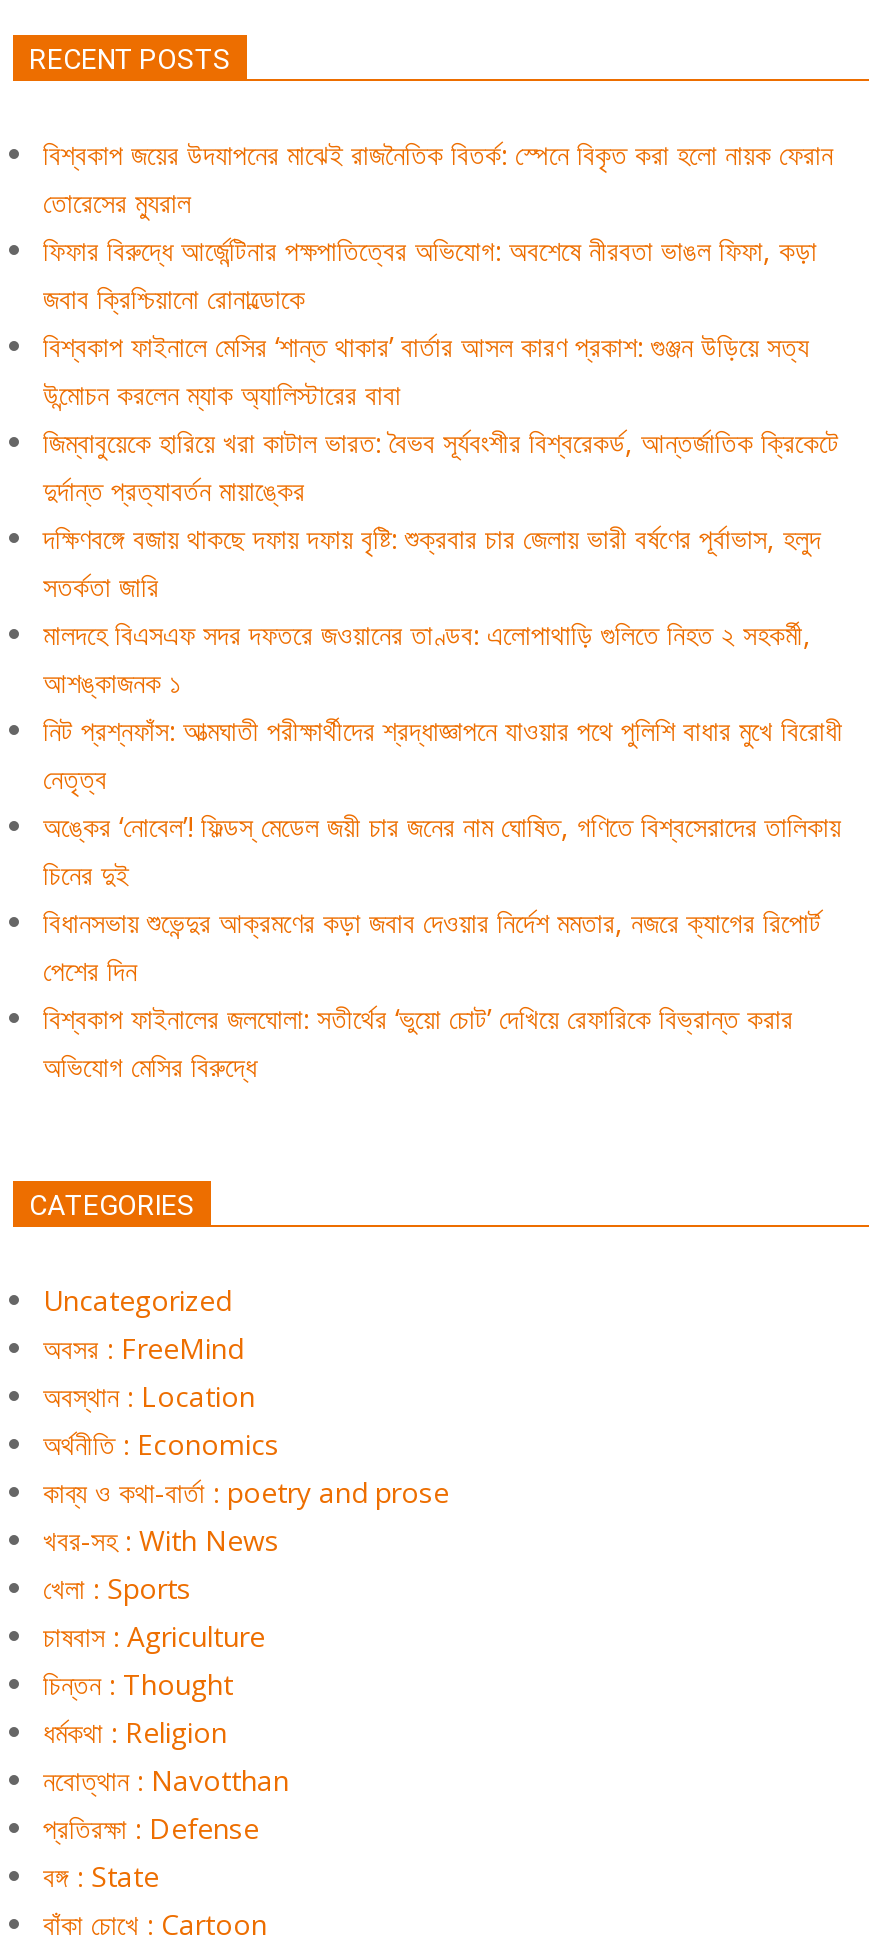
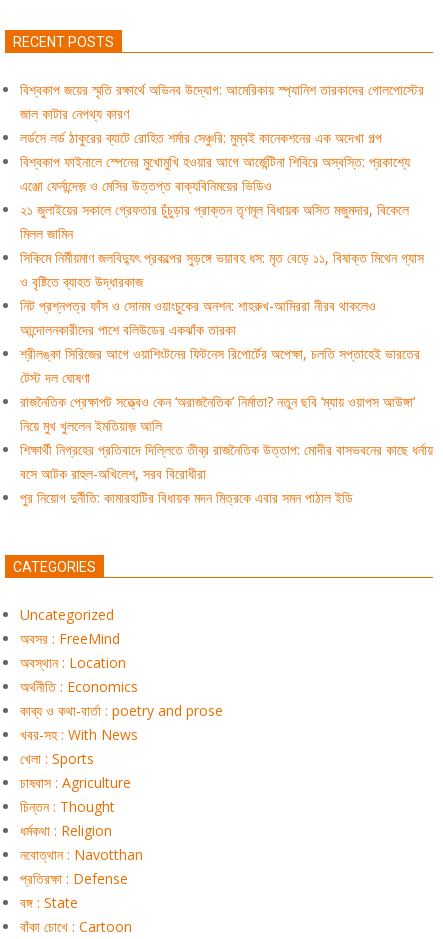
[43,135,843,1085] বিশ্বকাপ জয়ের উদযাপনের মাঝেই রাজনৈতিক বিতর্ক: স্পেনে বিকৃত করা হলো নায়ক ফেরান | তোরেসের ম্যুরাল | ফিফার বিরুদ্ধে আর্জেন্টিনার পক্ষপাতিত্বের অভিযোগ: অবশেষে নীরবতা ভাঙল ফিফা, কড়া | জবাব ক্রিশ্চিয়ানো রোনাল্ডোকে | বিশ্বকাপ ফাইনালে মেসির ‘শান্ত থাকার’ বার্তার আসল কারণ প্রকাশ: গুঞ্জন উড়িয়ে সত্য | উন্মোচন করলেন ম্যাক অ্যালিস্টারের বাবা | জিম্বাবুয়েকে হারিয়ে খরা কাটাল ভারত: বৈভব সূর্যবংশীর বিশ্বরেকর্ড, আন্তর্জাতিক ক্রিকেটে | দুর্দান্ত প্রত্যাবর্তন মায়াঙ্কের | দক্ষিণবঙ্গে বজায় থাকছে দফায় দফায় বৃষ্টি: শুক্রবার চার জেলায় ভারী বর্ষণের পূর্বাভাস, হলুদ | সতর্কতা জারি | মালদহে বিএসএফ সদর দফতরে জওয়ানের তাণ্ডব: এলোপাথাড়ি গুলিতে নিহত ২ সহকর্মী, | আশঙ্কাজনক ১ | নিট প্রশ্নফাঁস: আত্মঘাতী পরীক্ষার্থীদের শ্রদ্ধাজ্ঞাপনে যাওয়ার পথে পুলিশি বাধার মুখে বিরোধী | নেতৃত্ব | অঙ্কের ‘নোবেল’! ফিল্ডস্‌ মেডেল জয়ী চার জনের নাম ঘোষিত, গণিতে বিশ্বসেরাদের তালিকায় | চিনের দুই | বিধানসভায় শুভেন্দুর আক্রমণের কড়া জবাব দেওয়ার নির্দেশ মমতার, নজরে ক্যাগের রিপোর্ট | পেশের দিন | বিশ্বকাপ ফাইনালের জলঘোলা: সতীর্থের ‘ভুয়ো চোট’ দেখিয়ে রেফারিকে বিভ্রান্ত করার | অভিযোগ মেসির বিরুদ্ধে -> [20,80,433,507] বিশ্বকাপ জয়ের স্মৃতি রক্ষার্থে অভিনব উদ্যোগ: আমেরিকায় স্প্যানিশ তারকাদের গোলপোস্টের | জাল কাটার নেপথ্য কারণ | লর্ডসে লর্ড ঠাকুরের ব্যাটে রোহিত শর্মার সেঞ্চুরি: মুম্বই কানেকশনের এক অদেখা গল্প | বিশ্বকাপ ফাইনালে স্পেনের মুখোমুখি হওয়ার আগে আর্জেন্টিনা শিবিরে অস্বস্তি: প্রকাশ্যে | এঞ্জো ফের্নান্দেজ় ও মেসির উত্তপ্ত বাক্যবিনিময়ের ভিডিও | ২১ জুলাইয়ের সকালে গ্রেফতার চুঁচুড়ার প্রাক্তন তৃণমূল বিধায়ক অসিত মজুমদার, বিকেলে | মিলল জামিন | সিকিমে নির্মীয়মাণ জলবিদ্যুৎ প্রকল্পের সুড়ঙ্গে ভয়াবহ ধস: মৃত বেড়ে ১১, বিষাক্ত মিথেন গ্যাস | ও বৃষ্টিতে ব্যাহত উদ্ধারকাজ | নিট প্রশ্নপত্র ফাঁস ও সোনম ওয়াংচুকের অনশন: শাহরুখ-আমিররা নীরব থাকলেও | আন্দোলনকারীদের পাশে বলিউডের একঝাঁক তারকা | শ্রীলঙ্কা সিরিজের আগে ওয়াশিংটনের ফিটনেস রিপোর্টের অপেক্ষা, চলতি সপ্তাহেই ভারতের | টেস্ট দল ঘোষণা | রাজনৈতিক প্রেক্ষাপট সত্ত্বেও কেন ‘অরাজনৈতিক’ নির্মাতা? নতুন ছবি ‘ম্যায় ওয়াপস আউঙ্গা’ | নিয়ে মুখ খুললেন ইমতিয়াজ় আলি | শিক্ষার্থী নিগ্রহের প্রতিবাদে দিল্লিতে তীব্র রাজনৈতিক উত্তাপ: মোদীর বাসভবনের কাছে ধর্নায় | বসে আটক রাহুল-অখিলেশ, সরব বিরোধীরা | পুর নিয়োগ দুর্নীতি: কামারহাটির বিধায়ক মদন মিত্রকে এবার সমন পাঠাল ইডি

